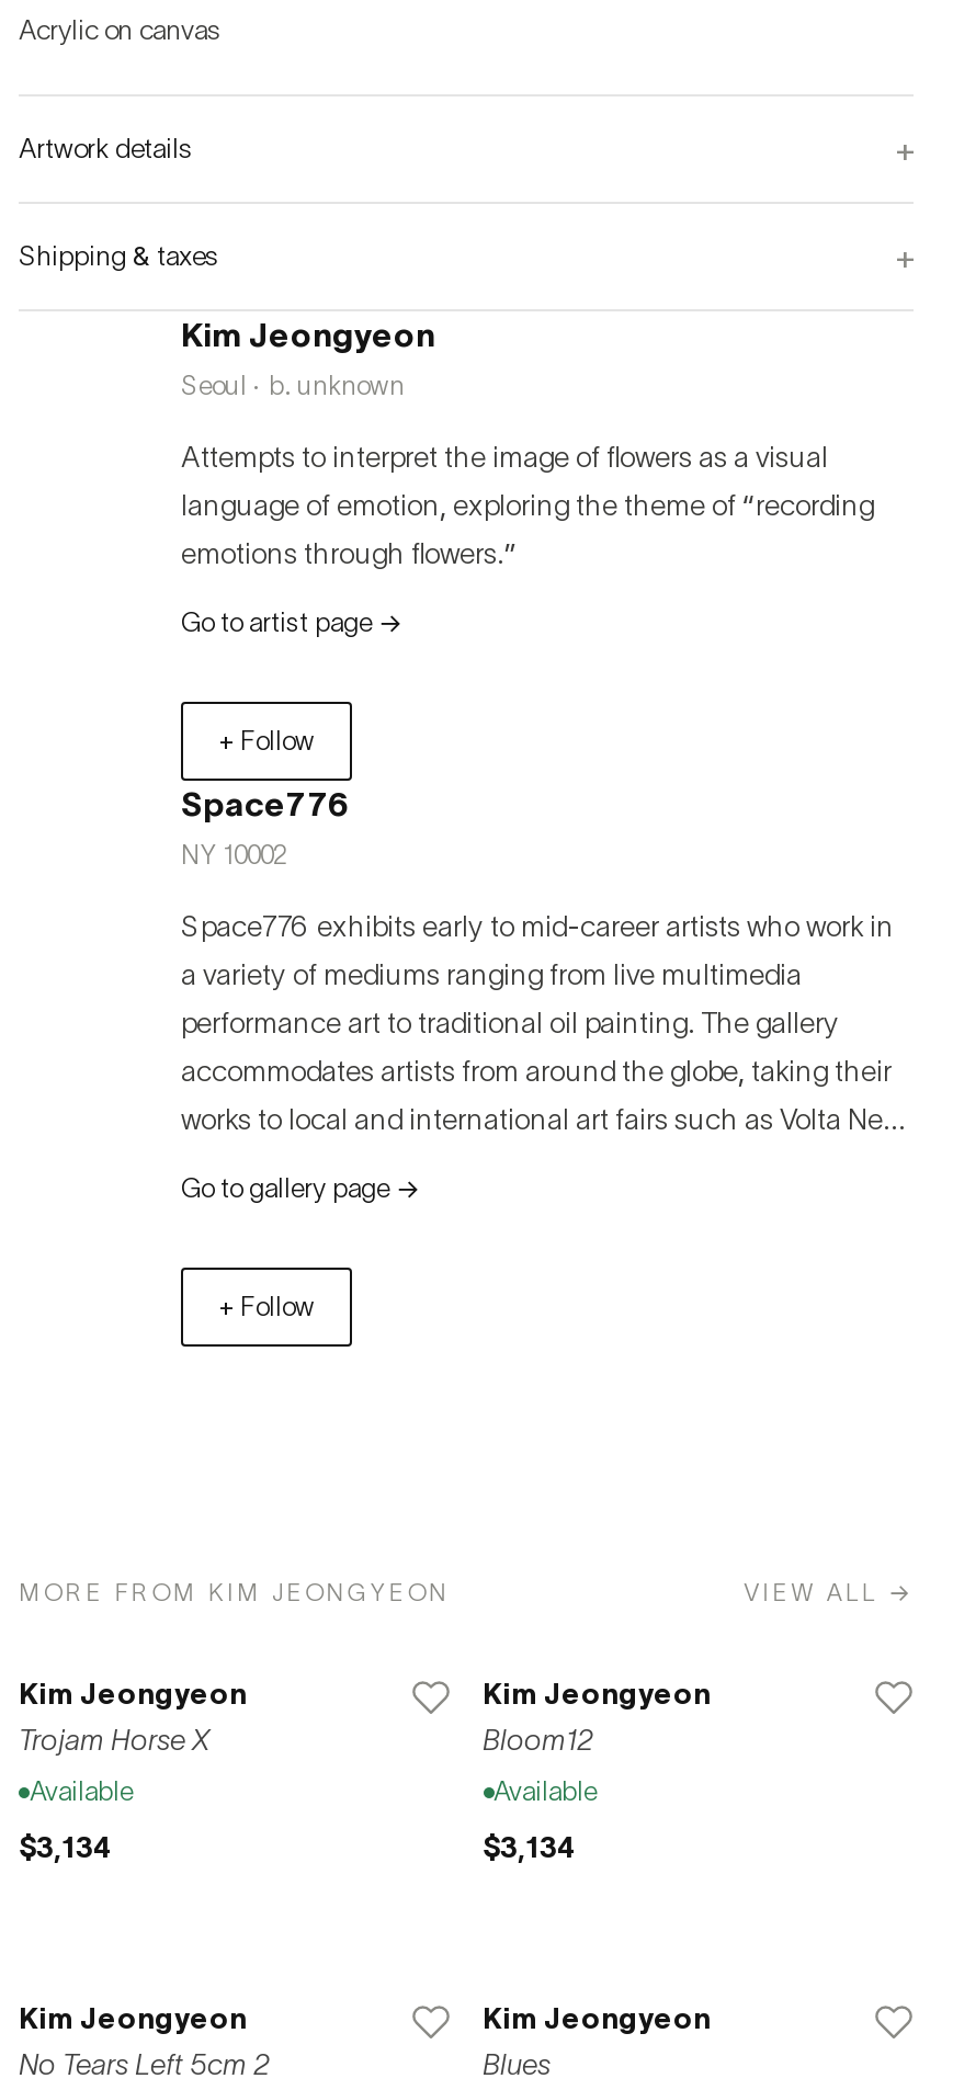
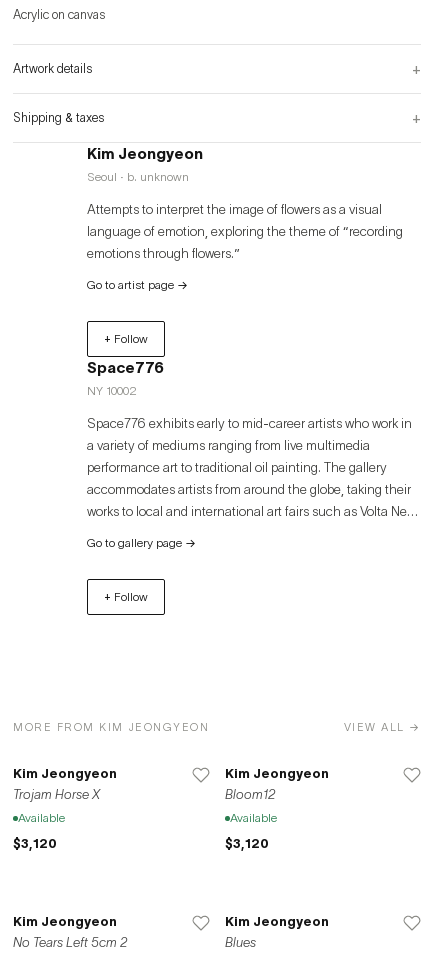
[19,1827,113,1866] $3,134 -> [13,834,57,852] $3,120
[483,1827,577,1866] $3,134 -> [224,834,268,852] $3,120

